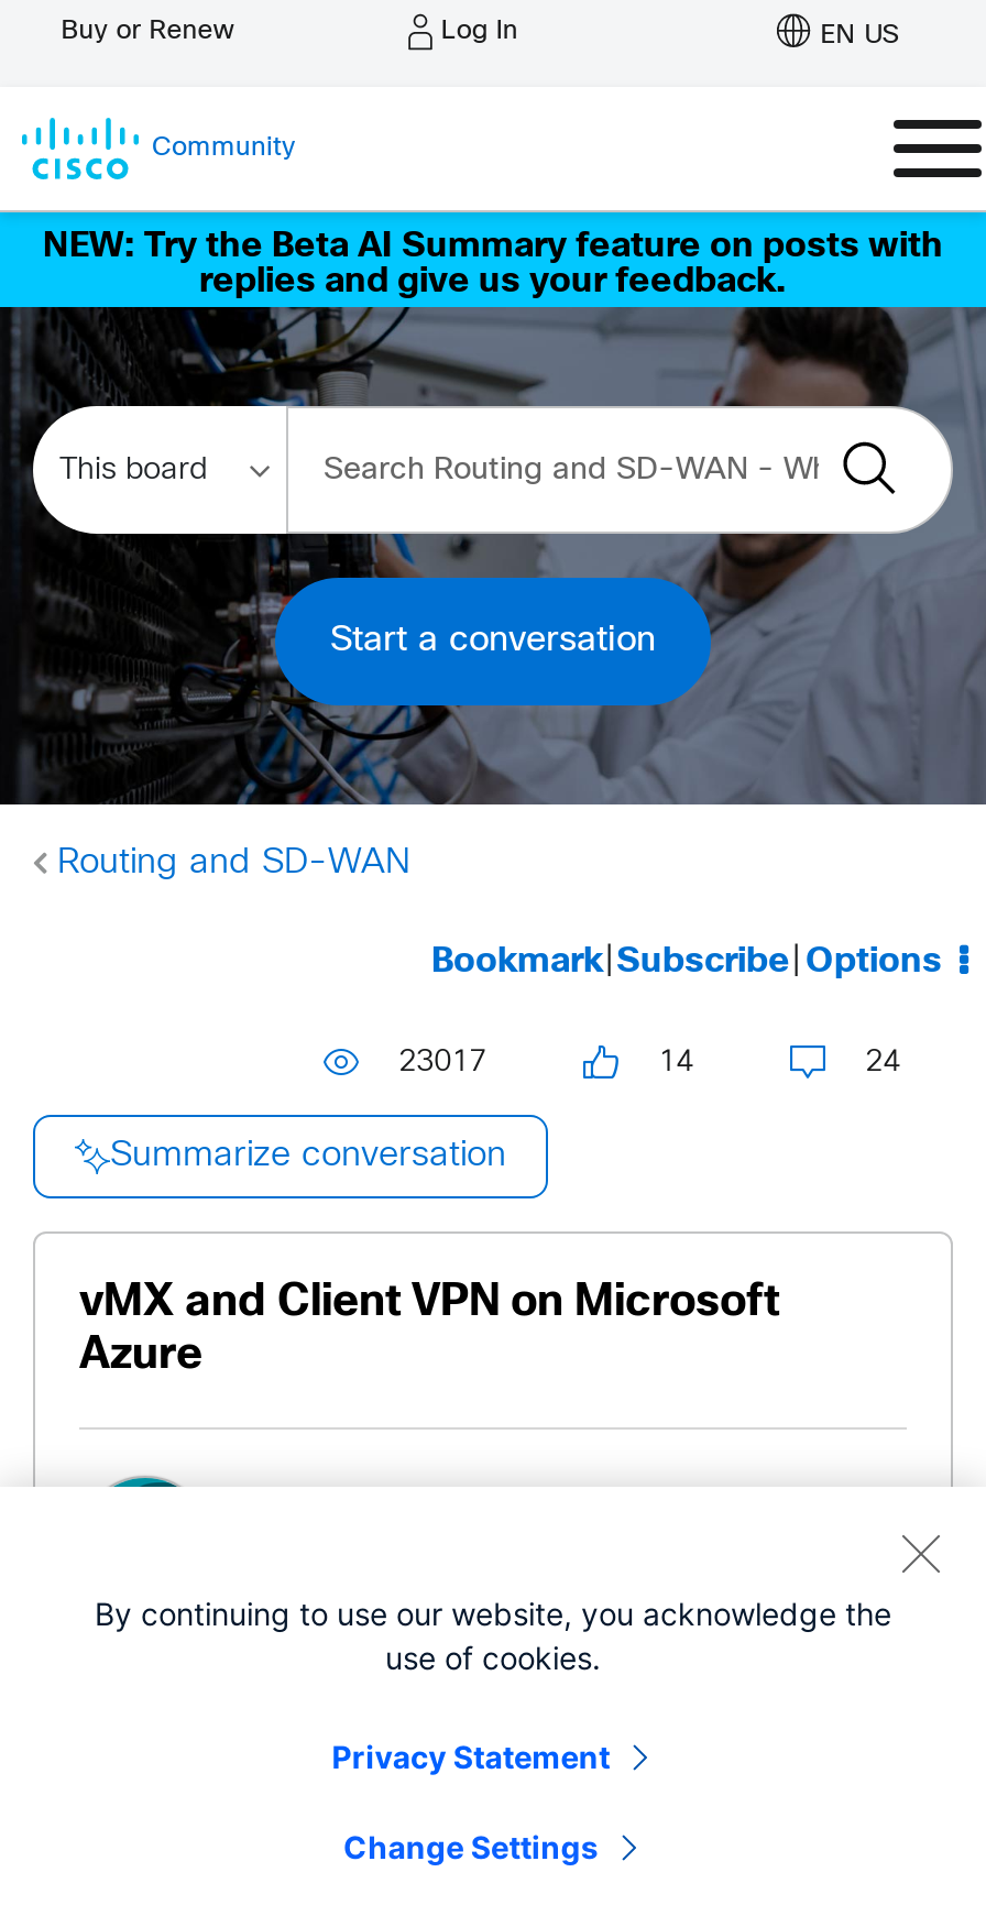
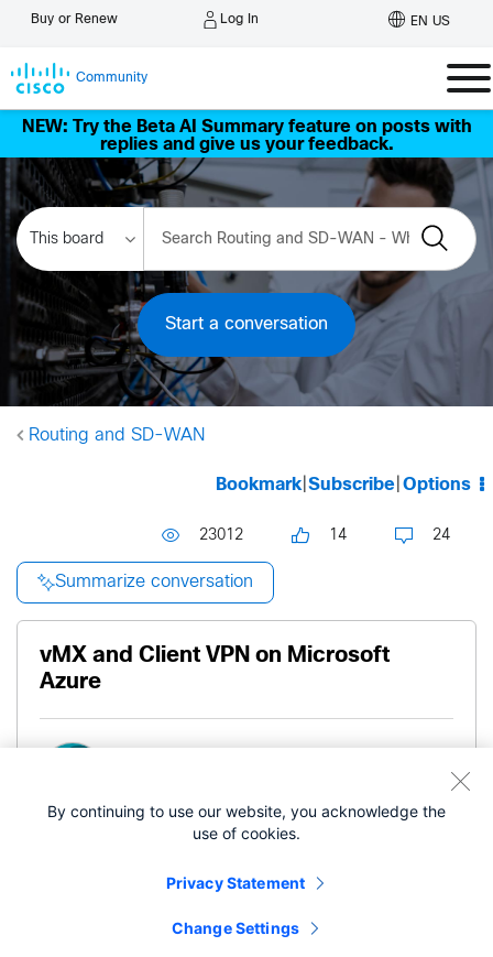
[398,1049,486,1077] 23017 -> [199,529,243,543] 23012

